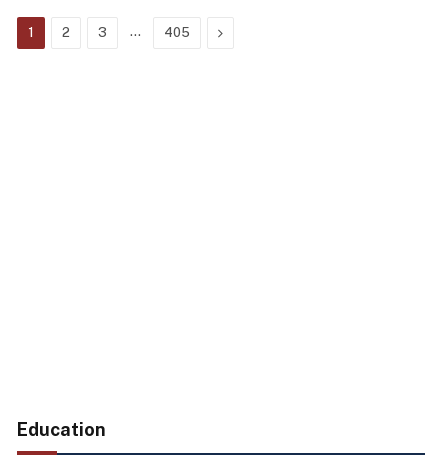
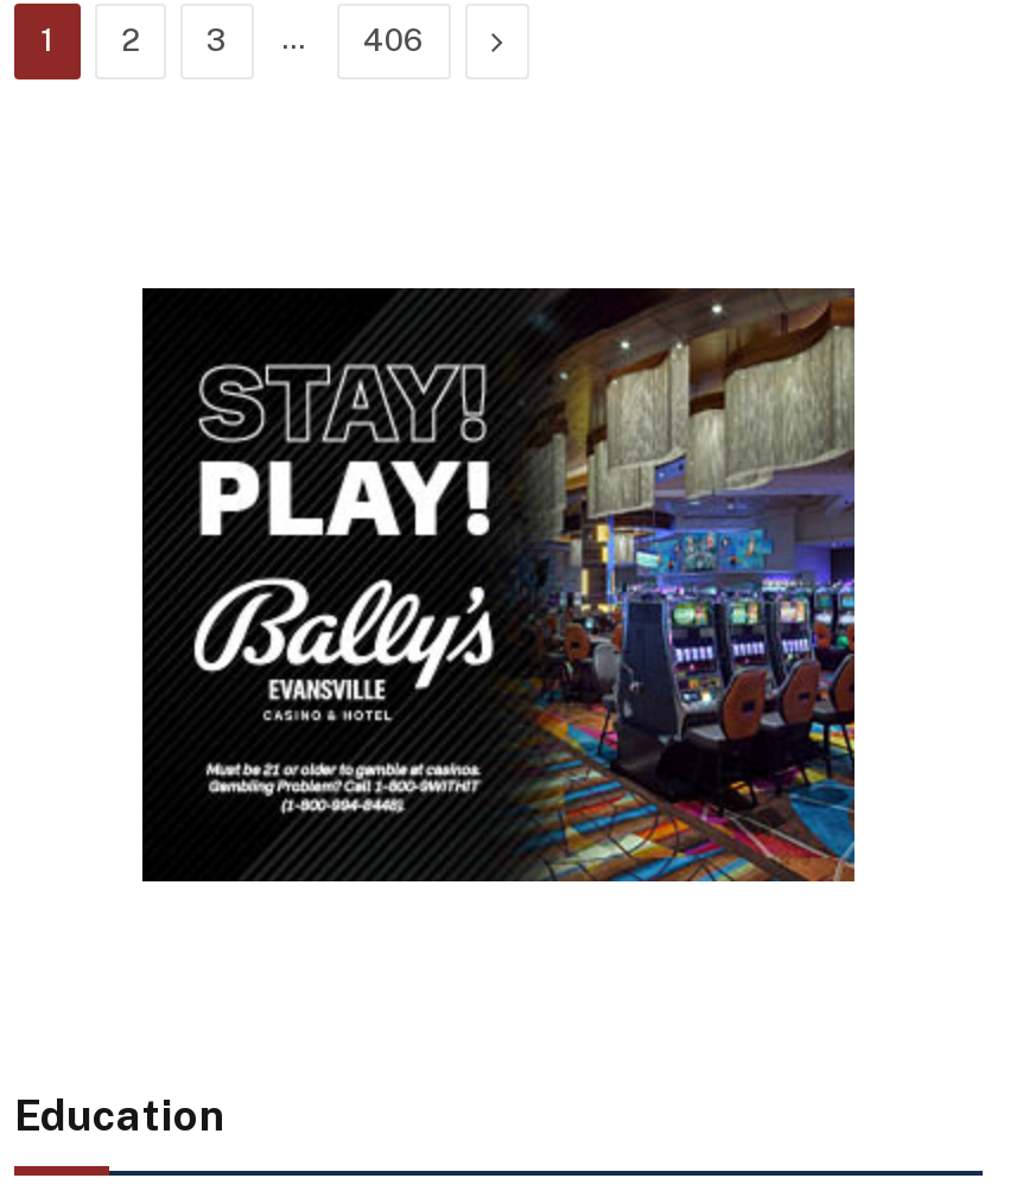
[164,25,190,40] 405 -> [363,23,425,59] 406
none -> [140,286,857,884] [image]

